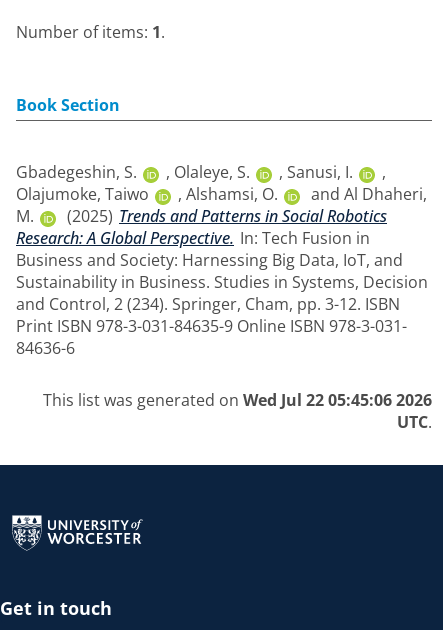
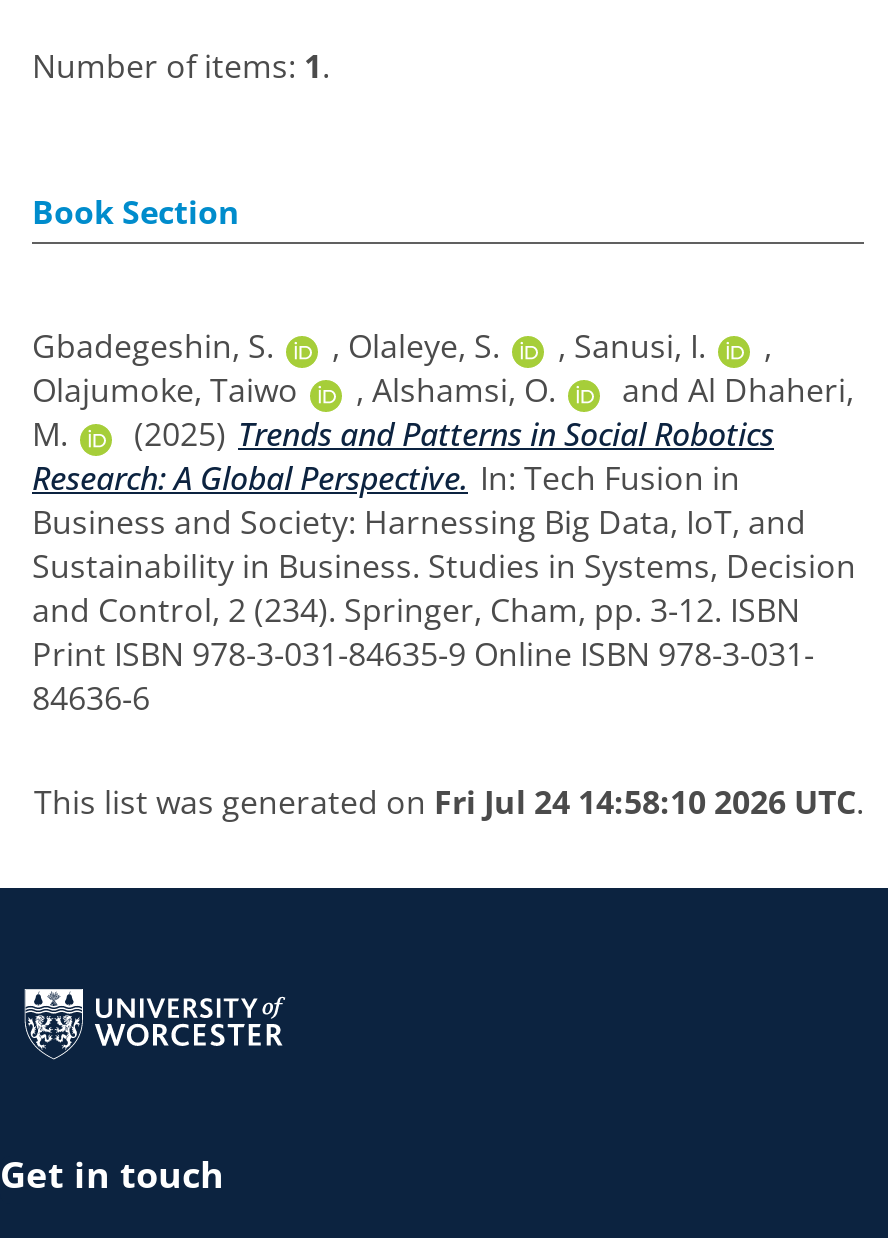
[43,389,432,433] This list was generated on Wed Jul 22 05:45:06 2026 | UTC. -> [34,780,864,824] This list was generated on Fri Jul 24 14:58:10 2026 UTC.

